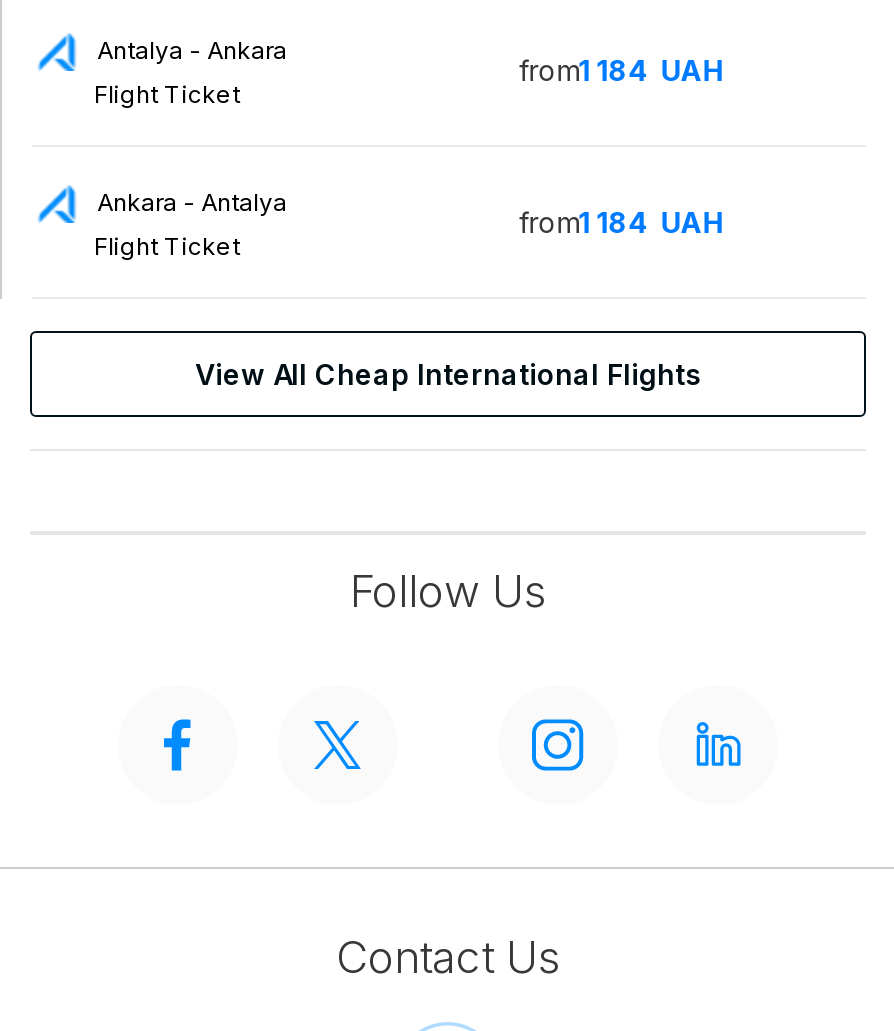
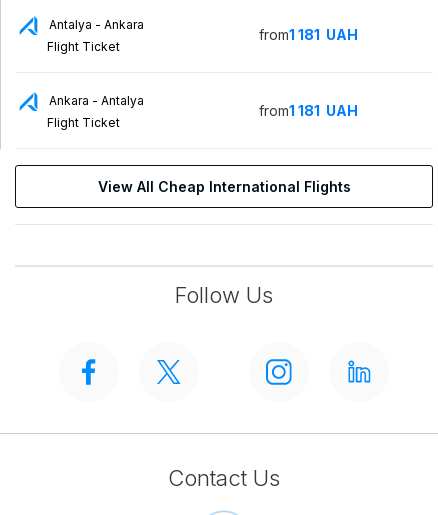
[518,53,724,87] from1 184 UAH -> [259,26,358,43] from1 181 UAH
[518,205,724,239] from1 184 UAH -> [259,102,358,119] from1 181 UAH

